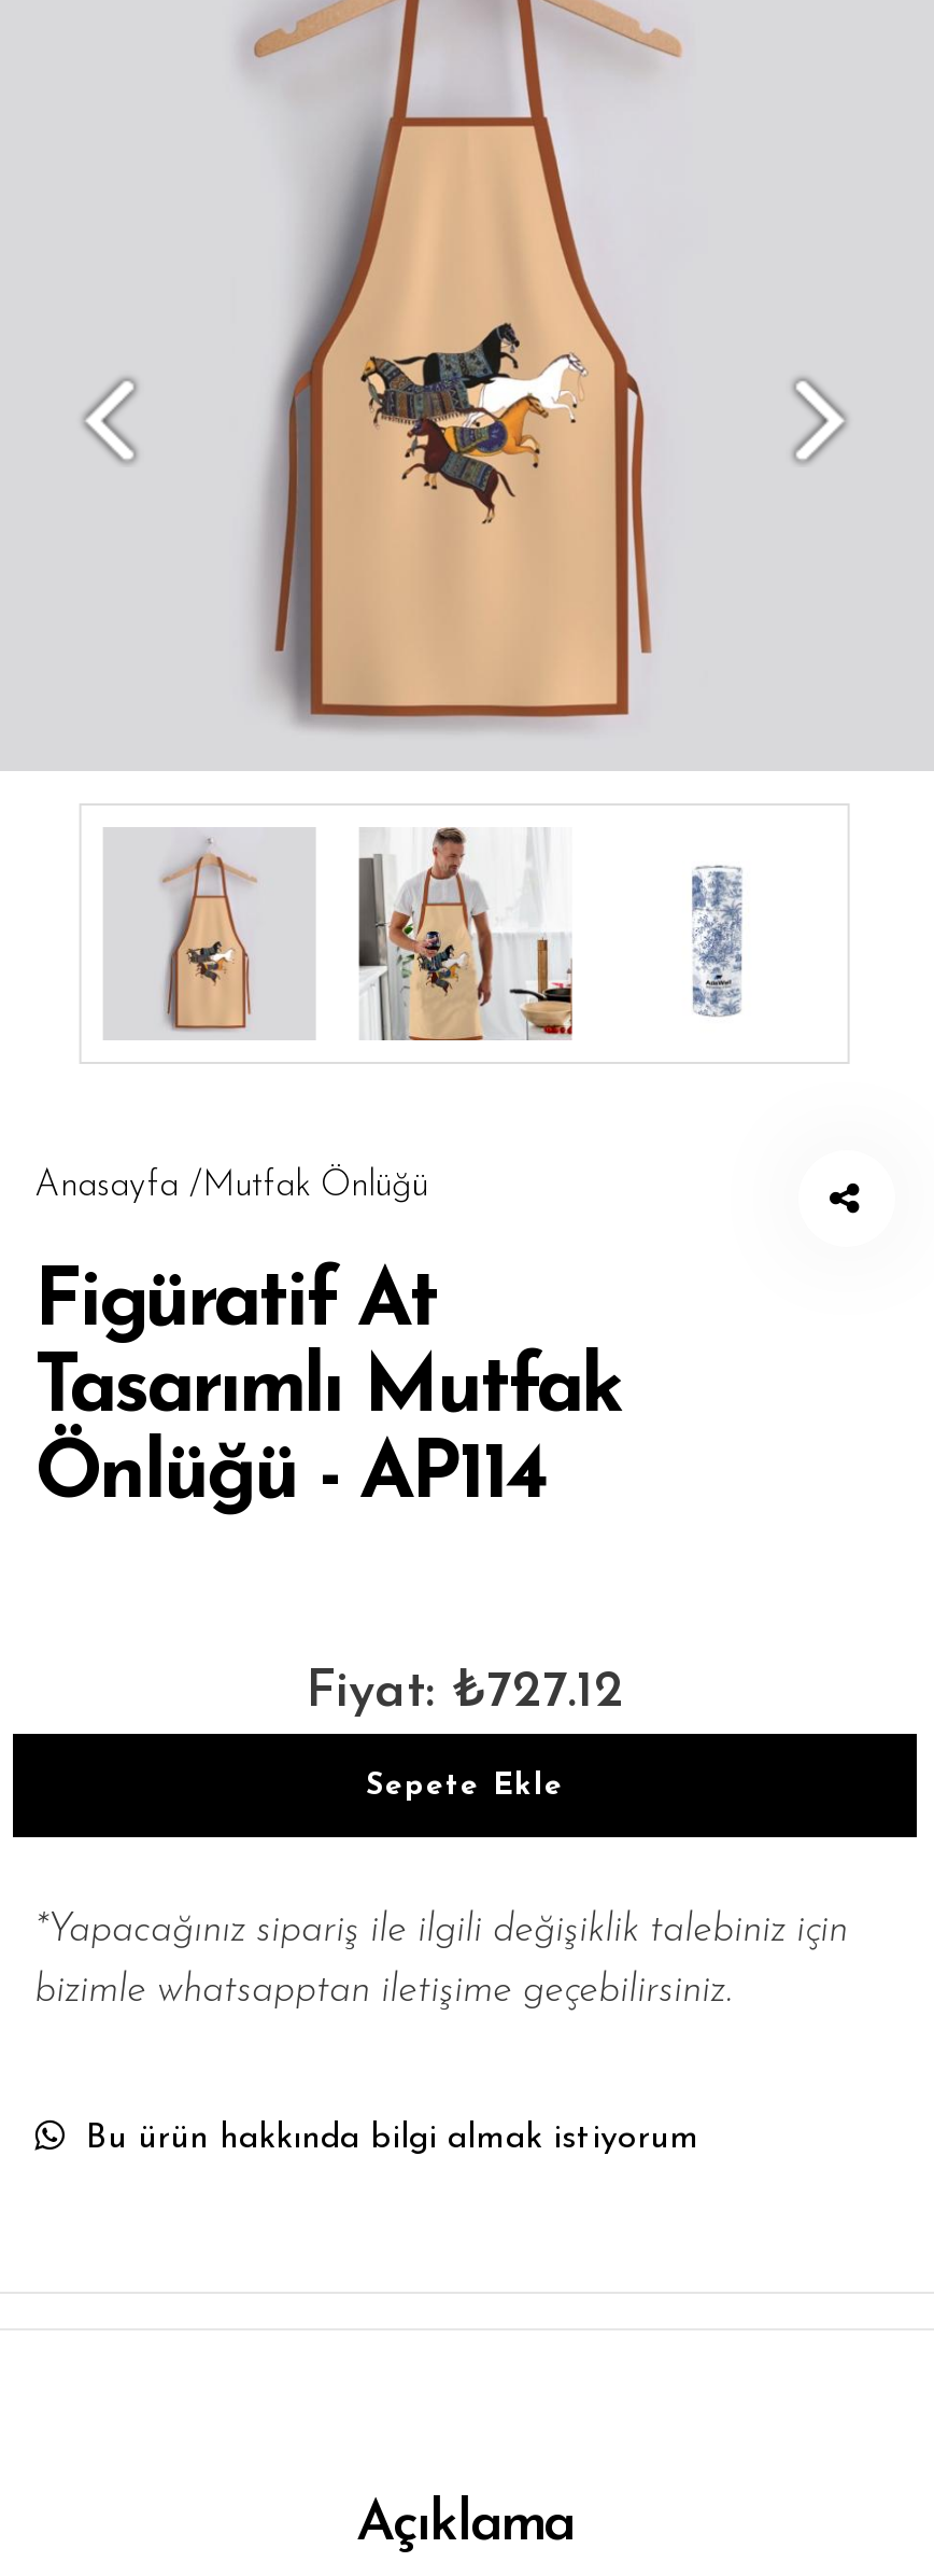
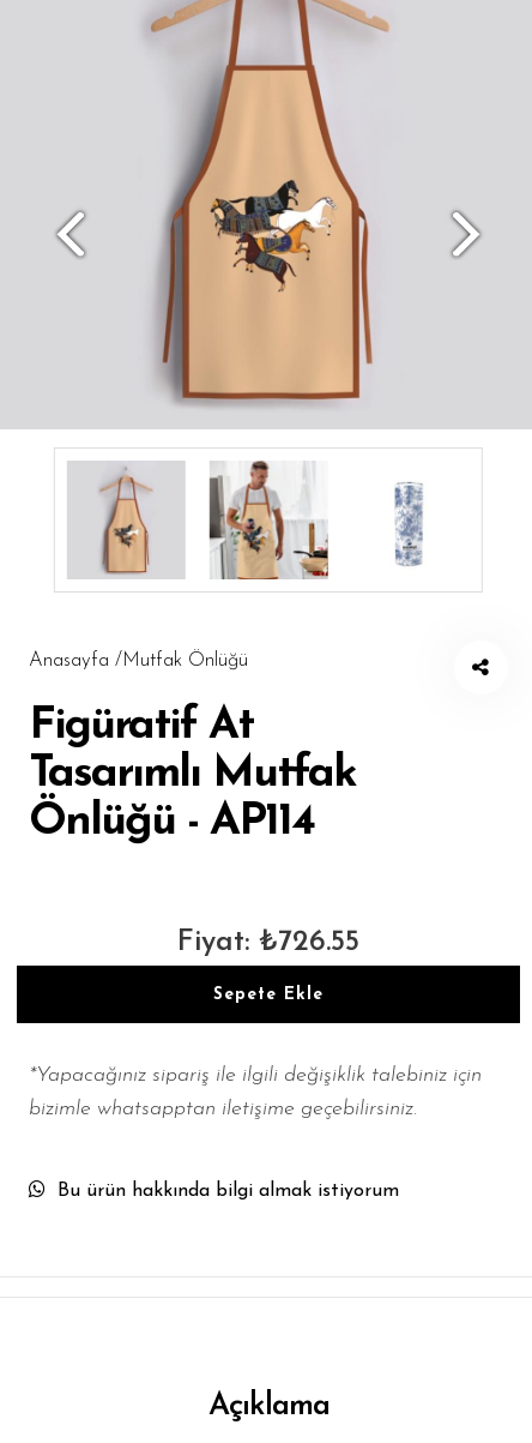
[306,1667,624,1718] Fiyat: ₺727.12 -> [177,928,359,957] Fiyat: ₺726.55

